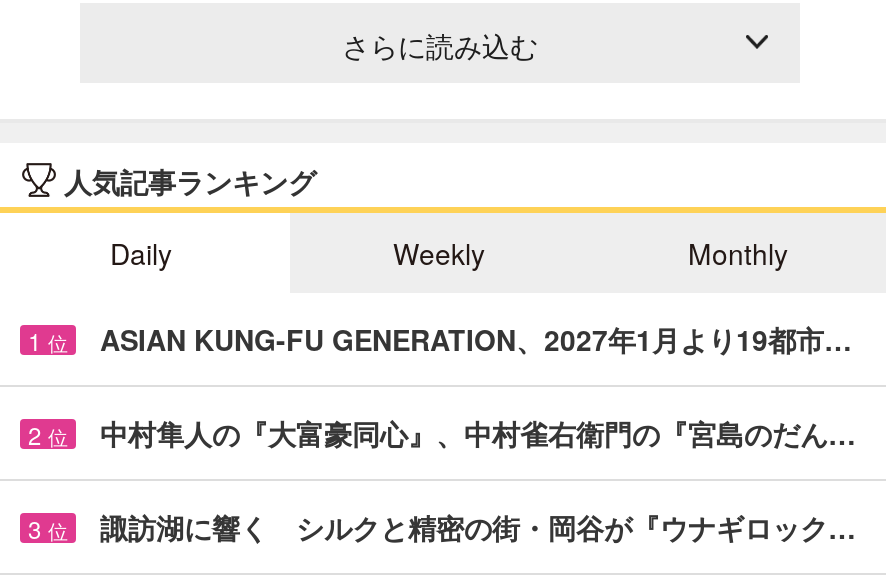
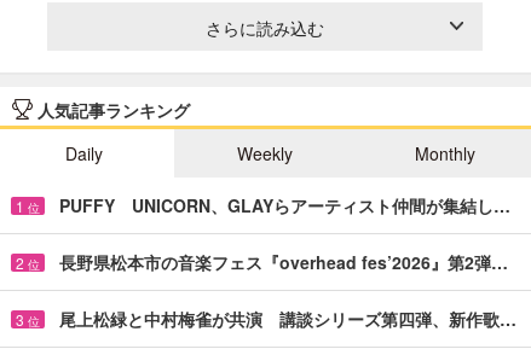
[100,319,852,359] ASIAN KUNG-FU GENERATION、2027年1月より19都市… -> [59,193,510,217] PUFFY UNICORN、GLAYらアーティスト仲間が集結し…
[100,413,856,453] 中村隼人の『大富豪同心』、中村雀右衛門の『宮島のだん… -> [59,250,508,274] 長野県松本市の音楽フェス『overhead fes’2026』第2弾…
[100,507,856,547] 諏訪湖に響く シルクと精密の街・岡谷が『ウナギロック… -> [59,306,516,331] 尾上松緑と中村梅雀が共演 講談シリーズ第四弾、新作歌…

